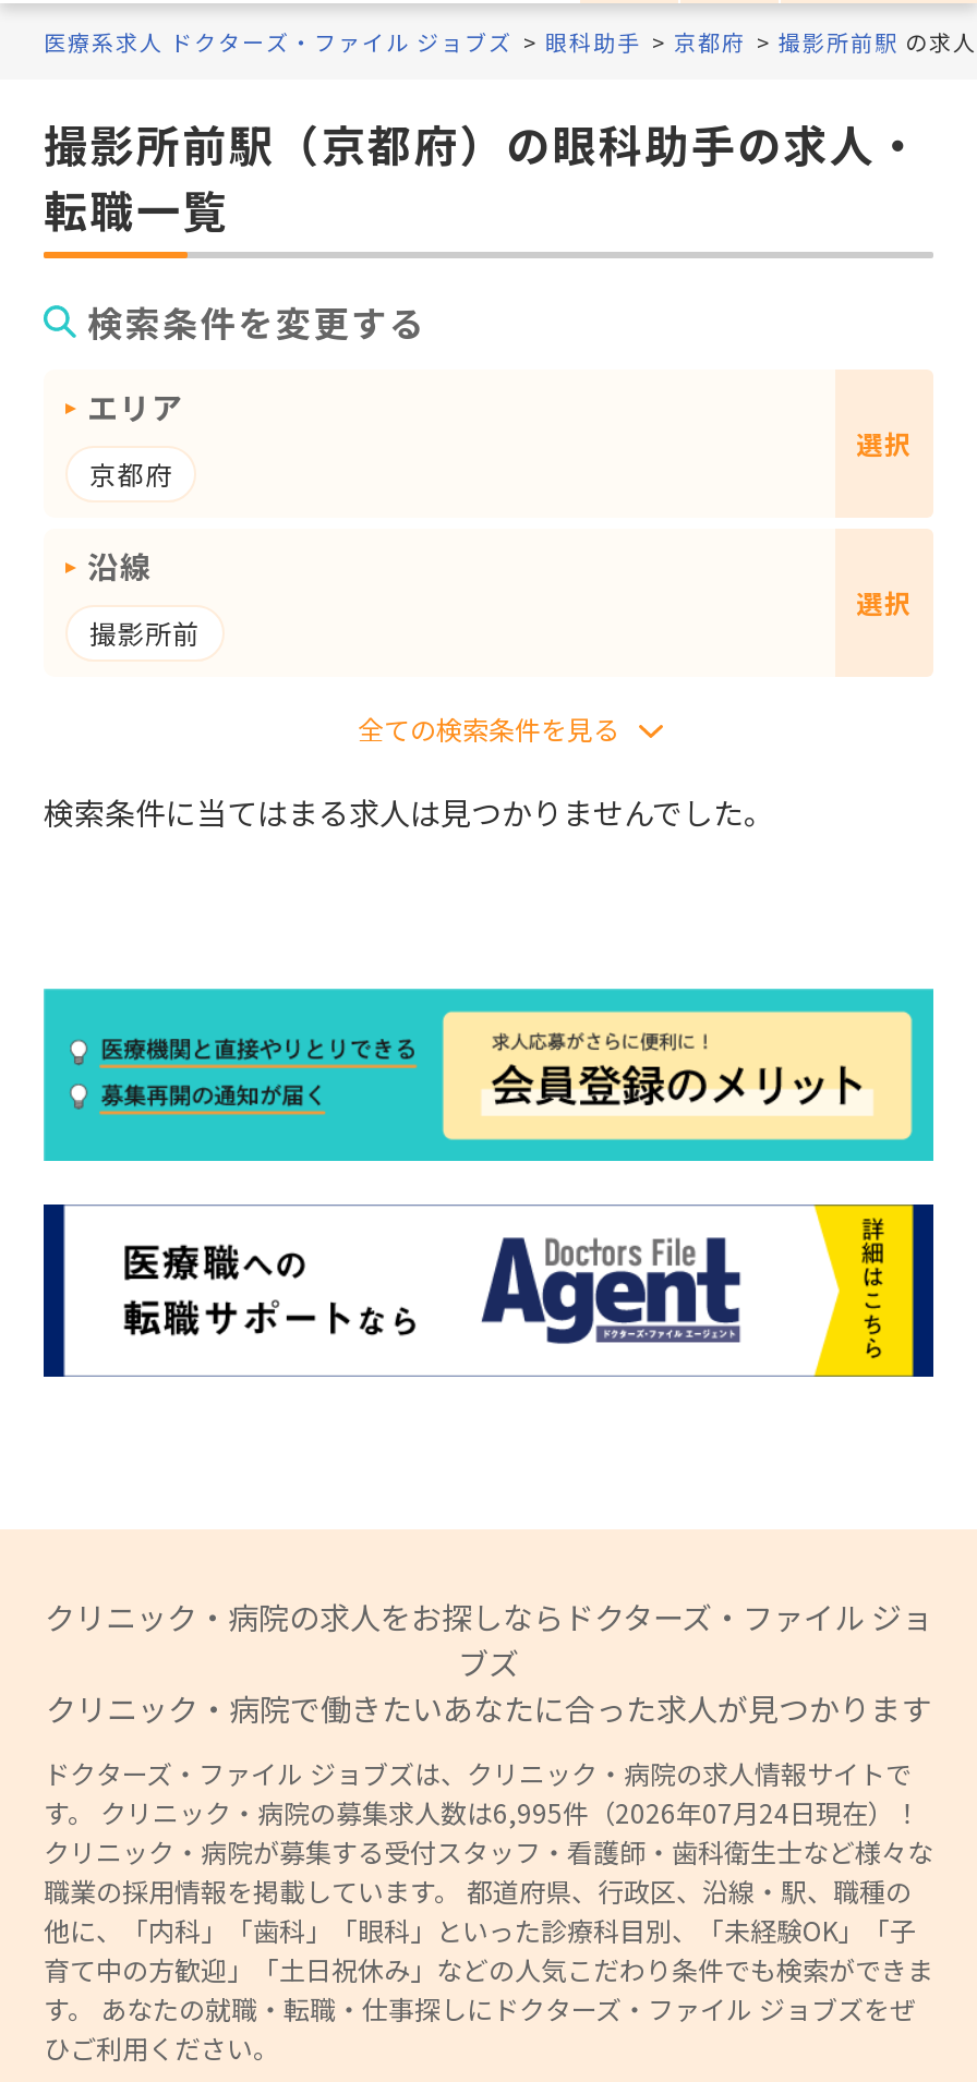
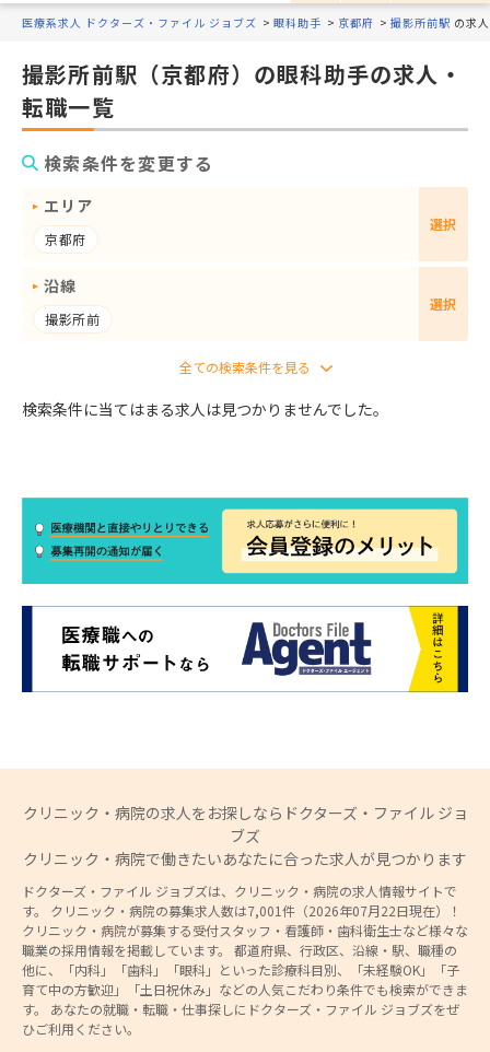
[44,1794,920,1831] す。 クリニック・病院の募集求人数は6,995件（2026年07月24日現在）！ -> [22,901,462,920] す。 クリニック・病院の募集求人数は7,001件（2026年07月22日現在）！

